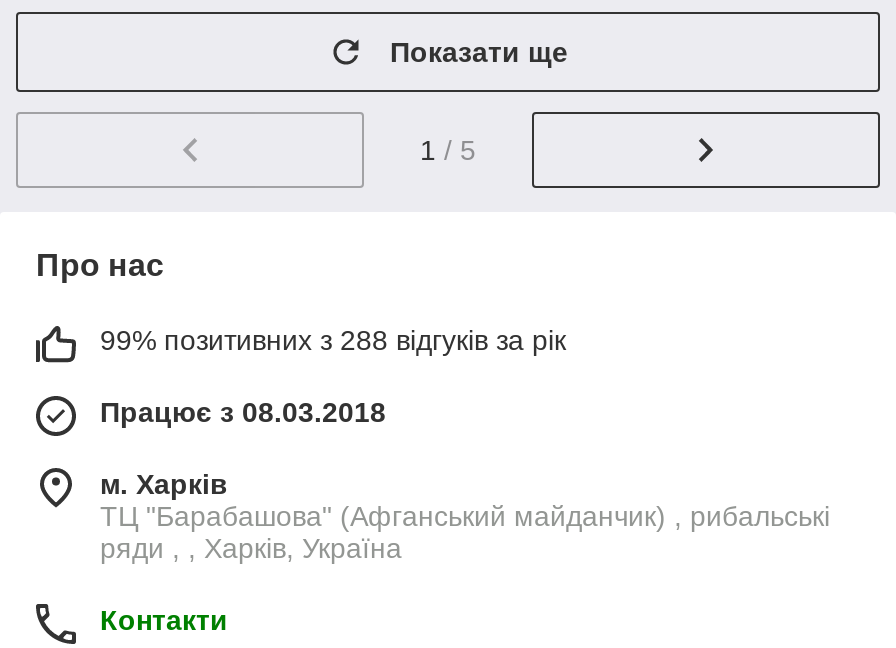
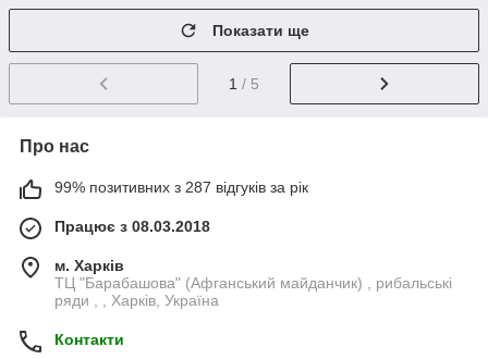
[100,324,566,356] 99% позитивних з 288 відгуків за рік -> [54,179,308,196] 99% позитивних з 287 відгуків за рік

